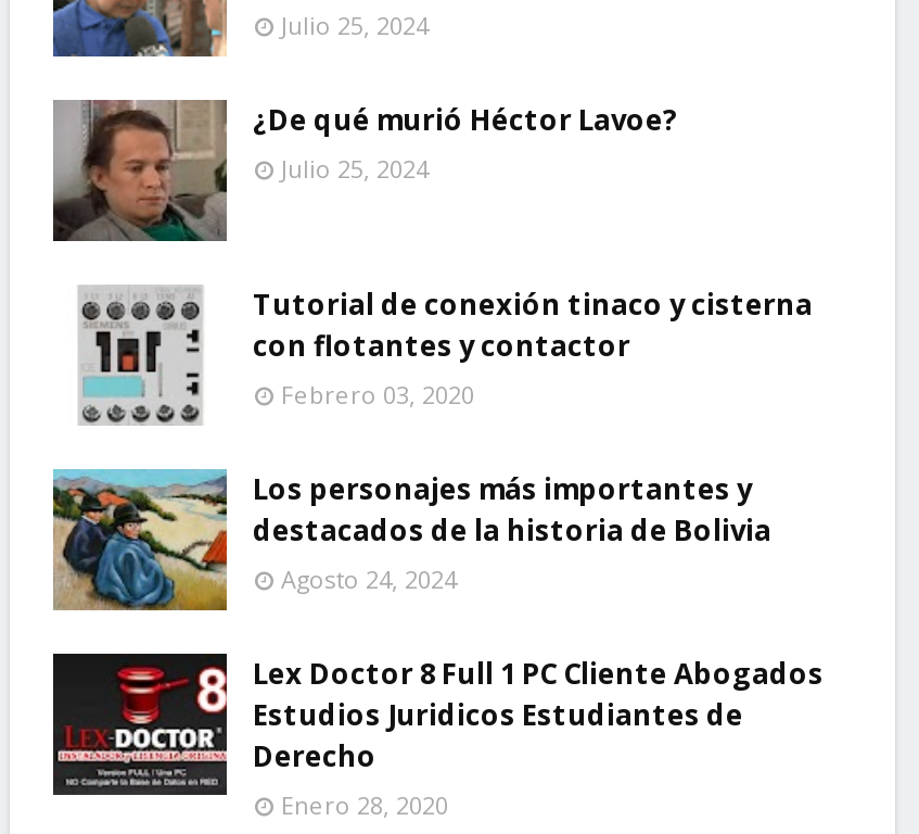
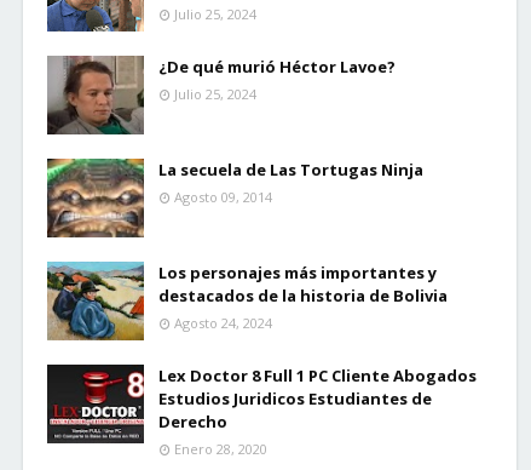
[53,285,813,426] [image] | Tutorial de conexión tinaco y cisterna | con flotantes y contactor | Febrero 03, 2020 -> [46,157,423,239] [image] | La secuela de Las Tortugas Ninja | Agosto 09, 2014

